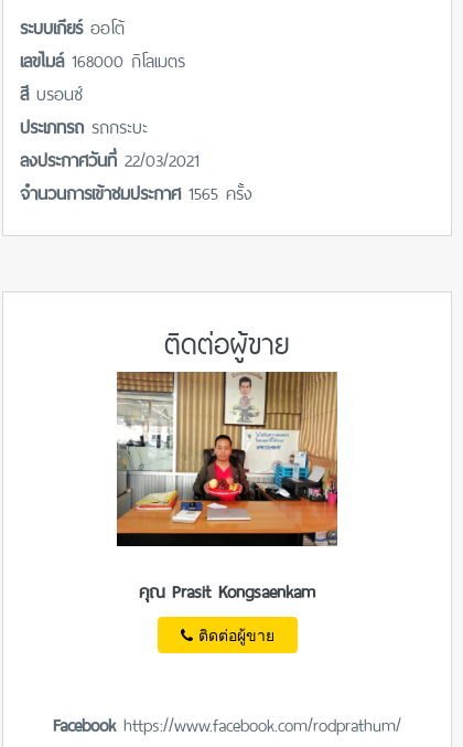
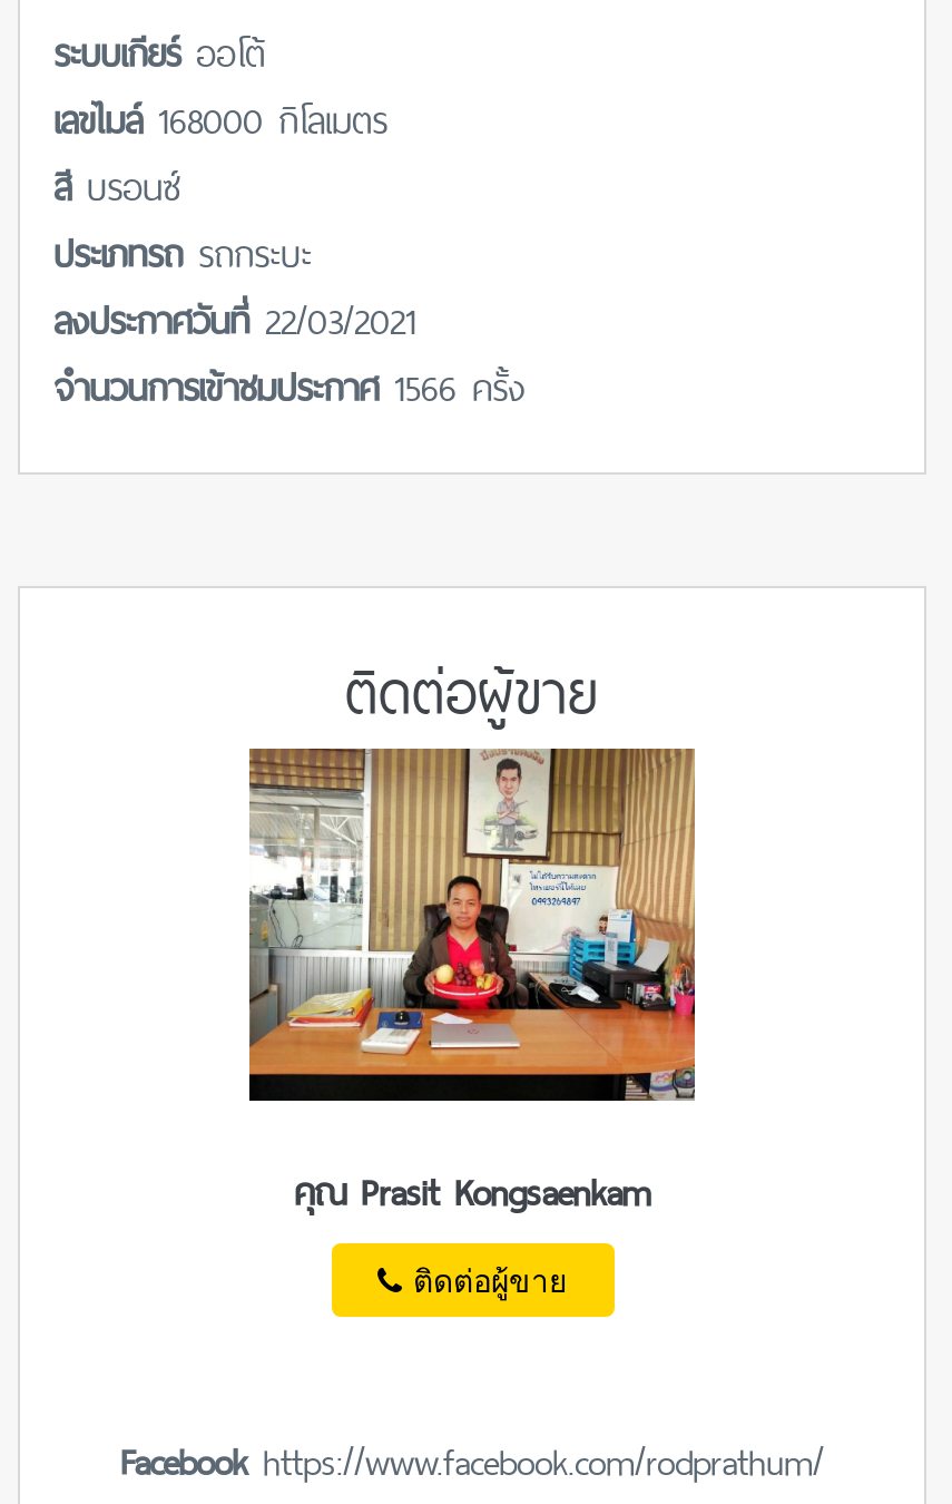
[20,175,252,206] จำนวนการเข้าชมประกาศ1565 ครั้ง -> [53,352,526,414] จำนวนการเข้าชมประกาศ1566 ครั้ง

